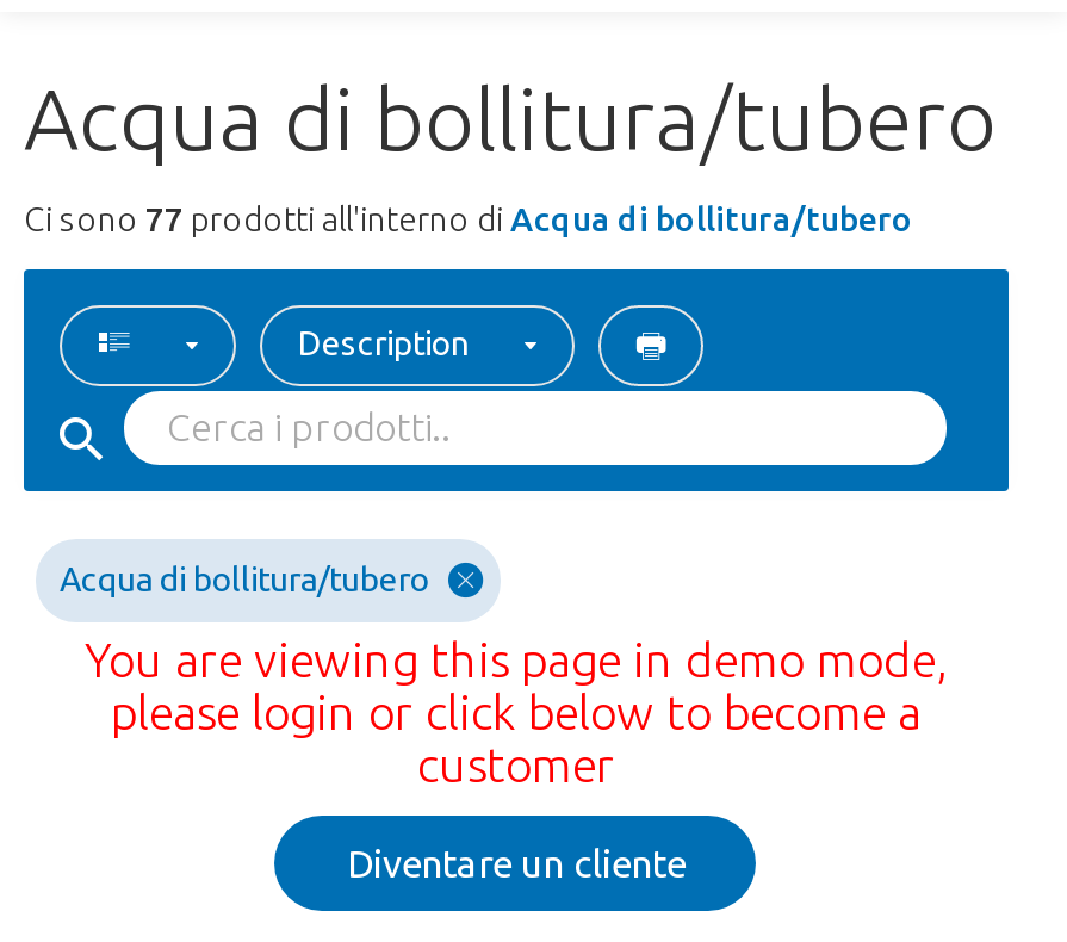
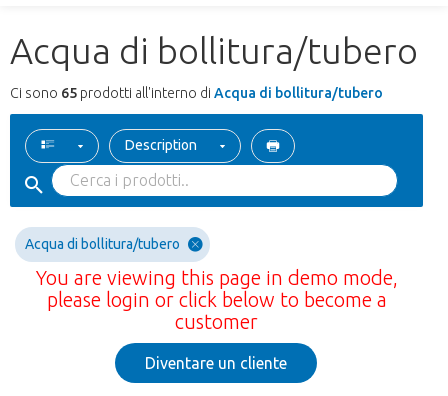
[24,201,913,239] Ci sono 77 prodotti all'interno di Acqua di bollitura/tubero -> [10,85,383,101] Ci sono 65 prodotti all'interno di Acqua di bollitura/tubero

